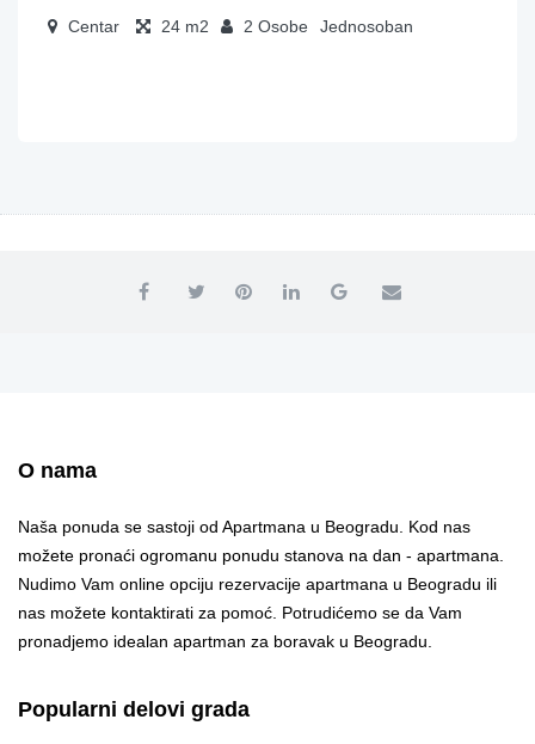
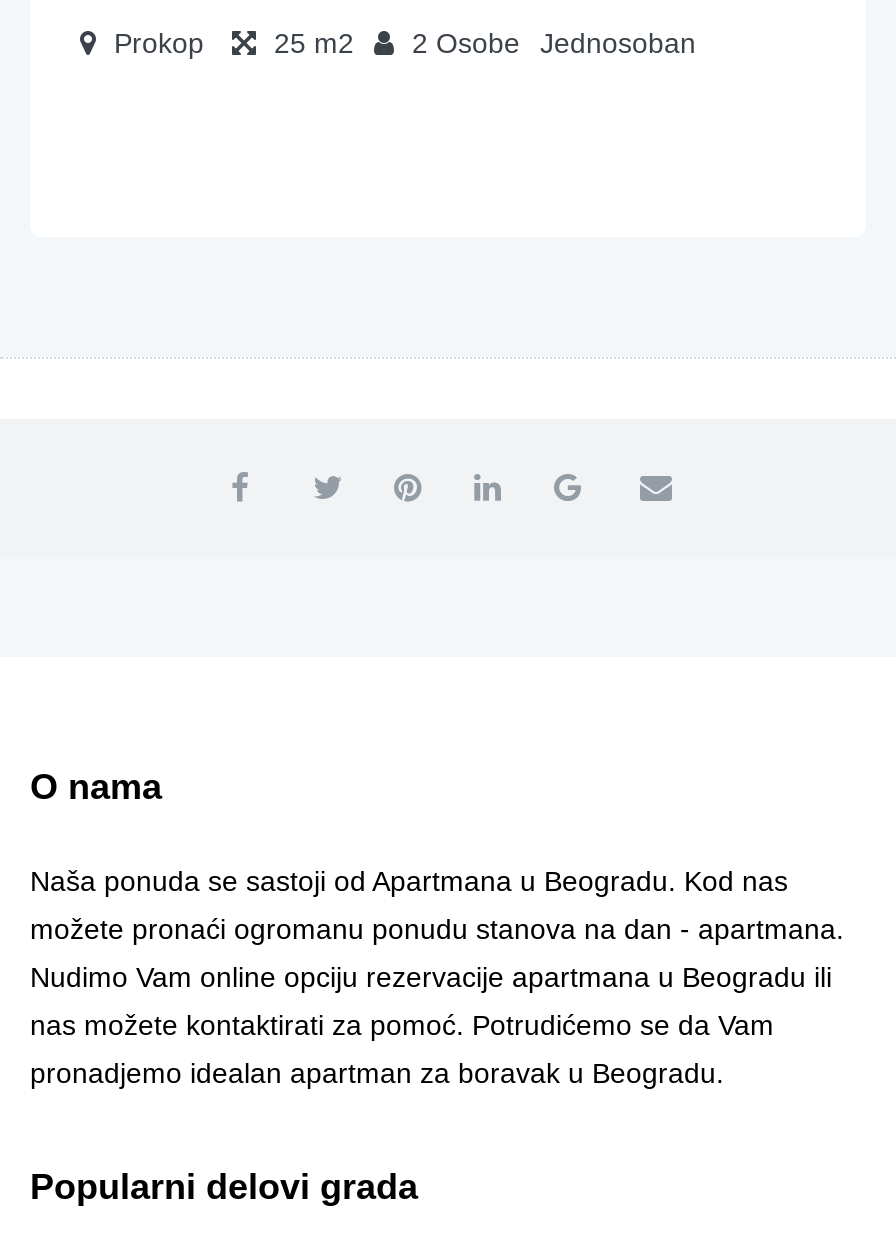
[68,17,180,36] Centar | 24 -> [114,27,306,59] Prokop | 25

